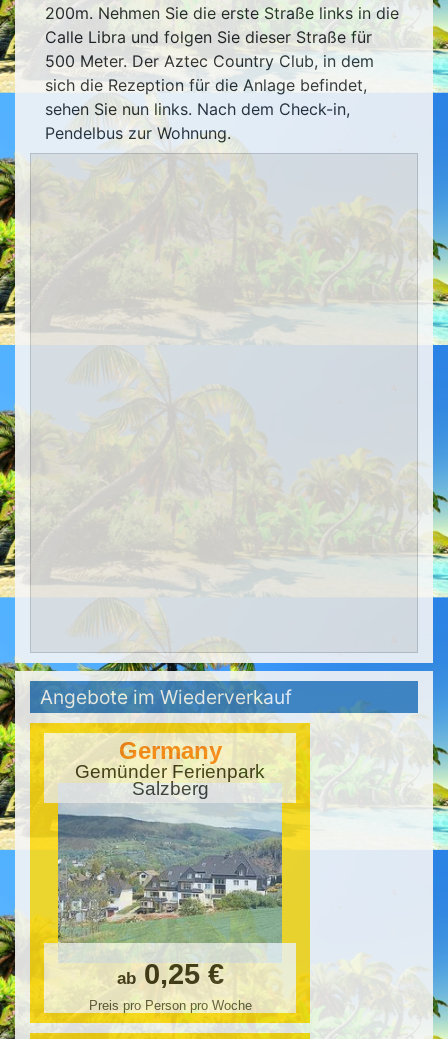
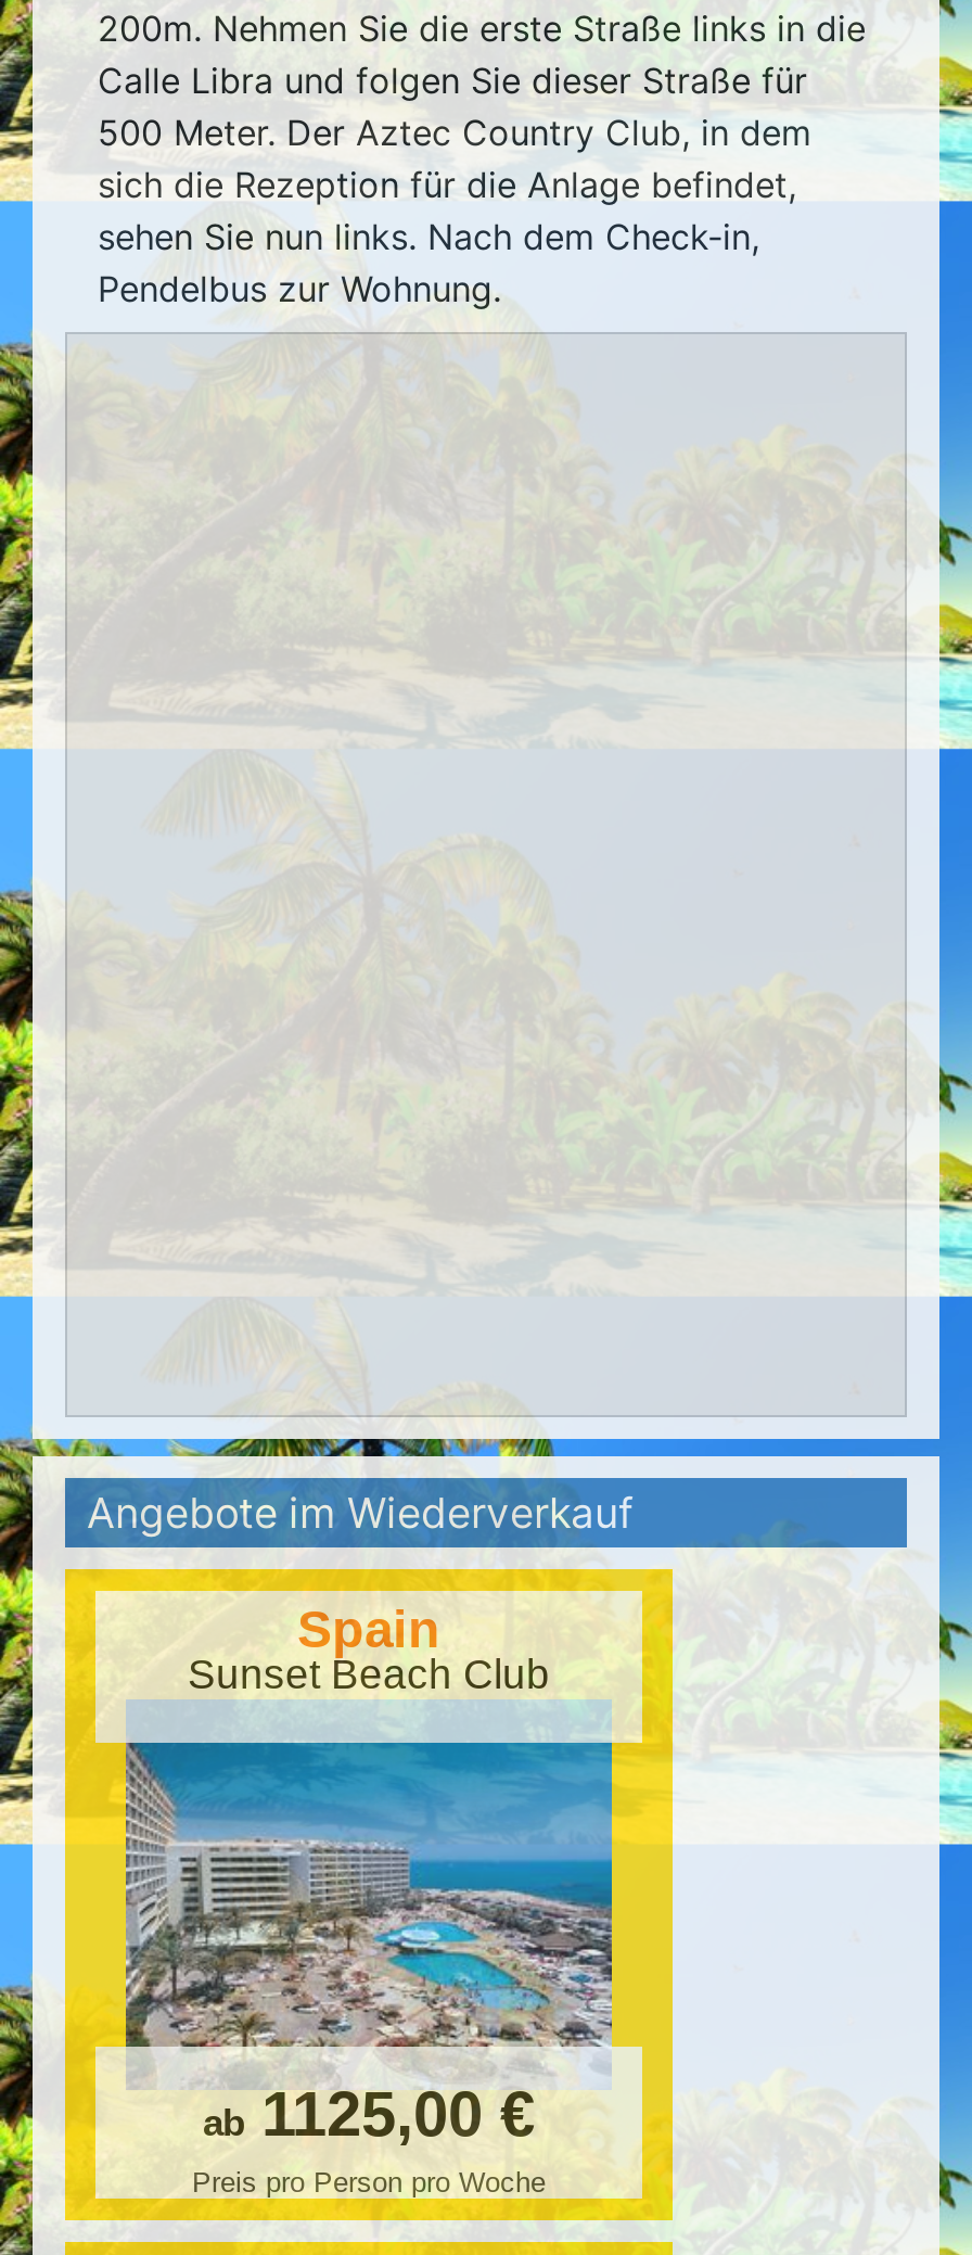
[75,737,265,799] Germany | Gemünder Ferienpark | Salzberg -> [188,1600,550,1697] Spain | Sunset Beach Club
[58,786,283,990] [image] | ab 0,25 € -> [126,1702,614,2149] [image] | ab 1125,00 €

